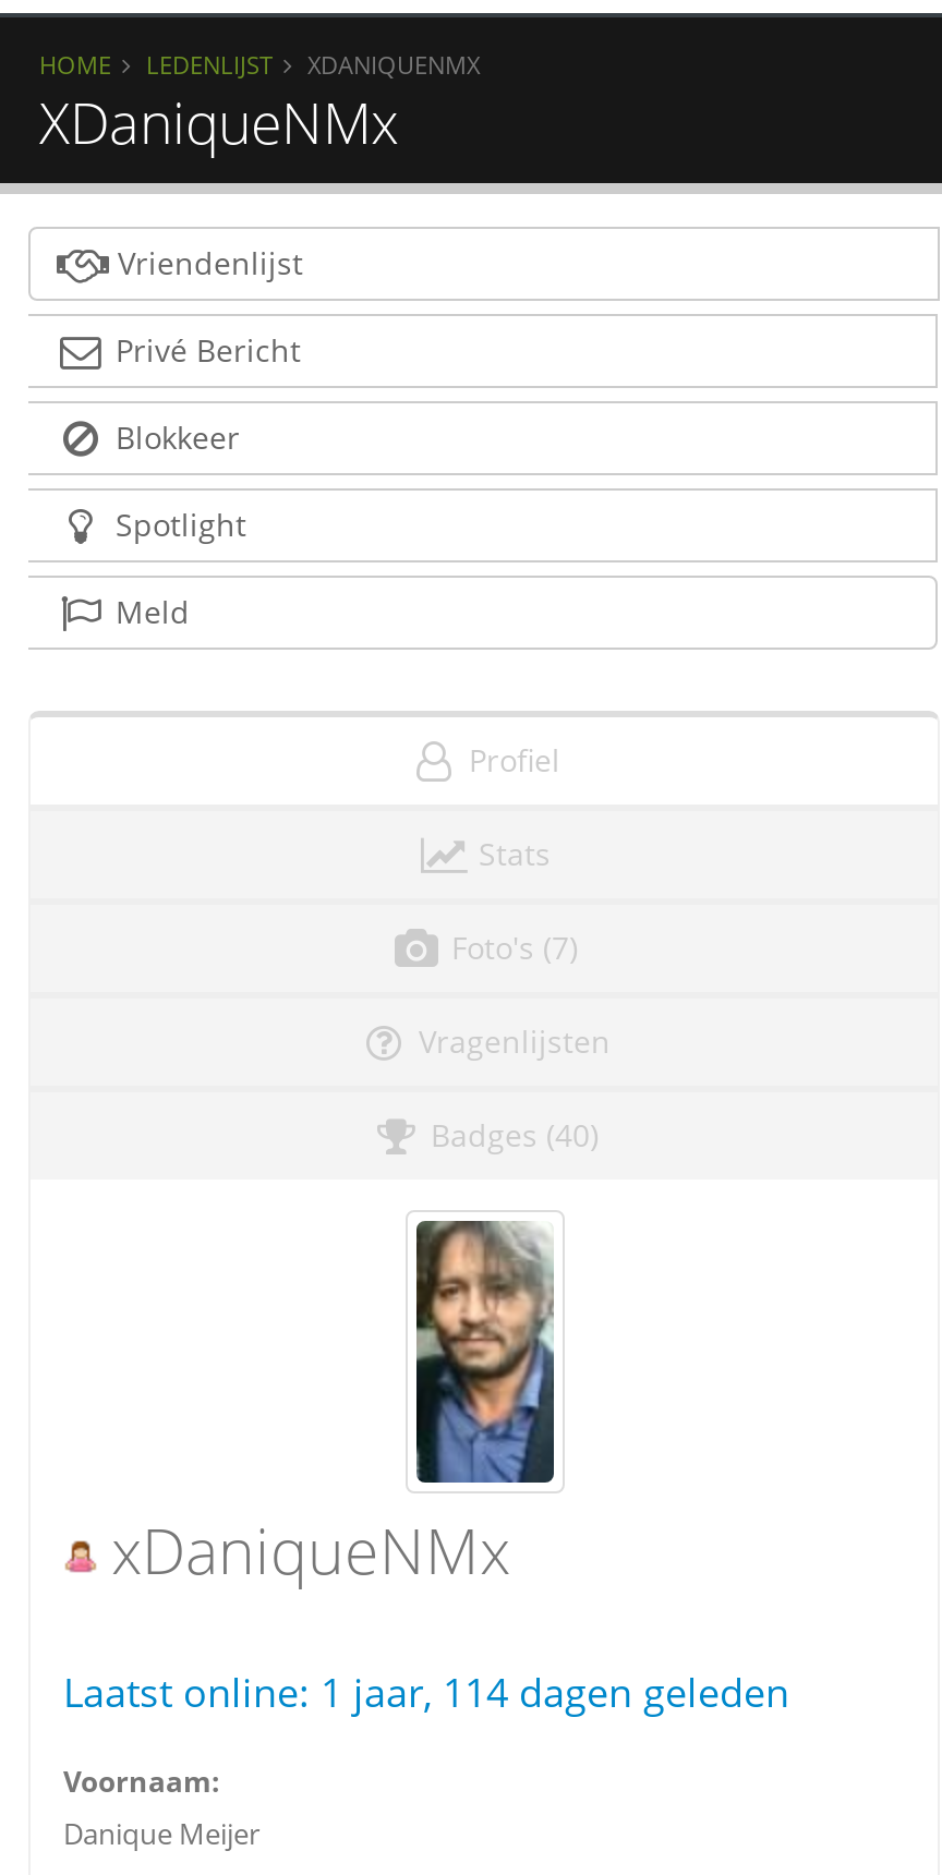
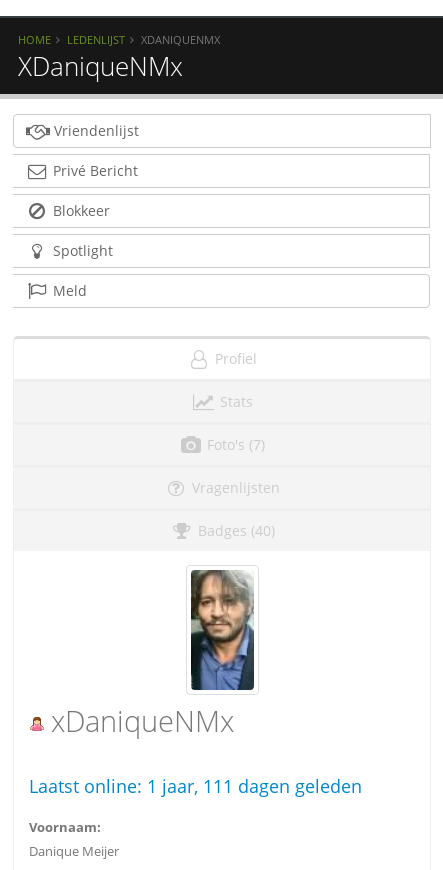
[63,1666,789,1718] Laatst online: 1 jaar, 114 dagen geleden -> [29,774,362,798] Laatst online: 1 jaar, 111 dagen geleden

